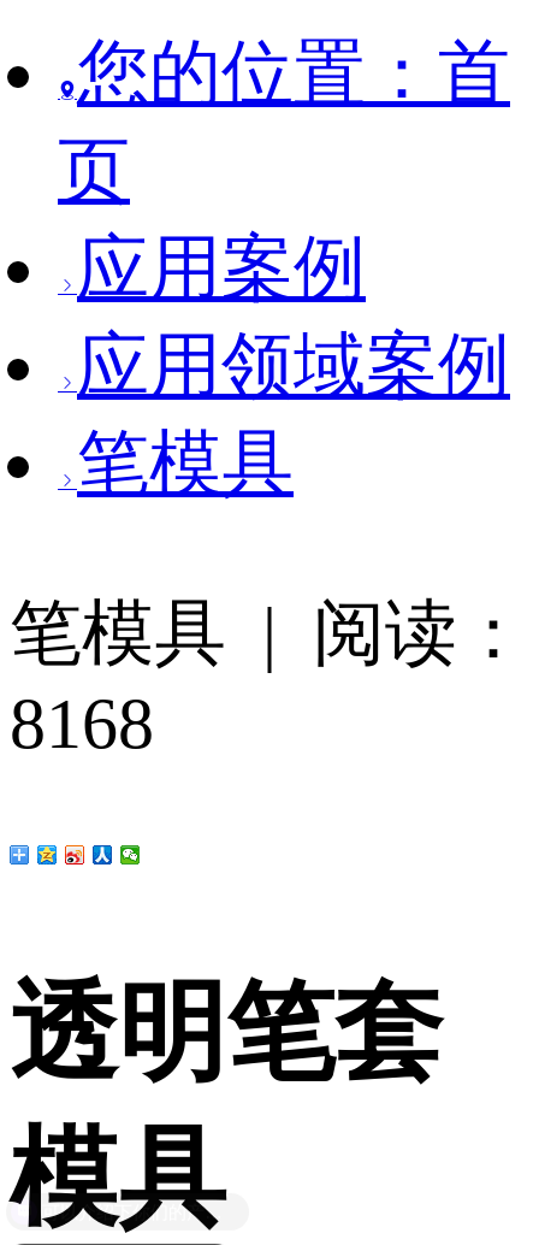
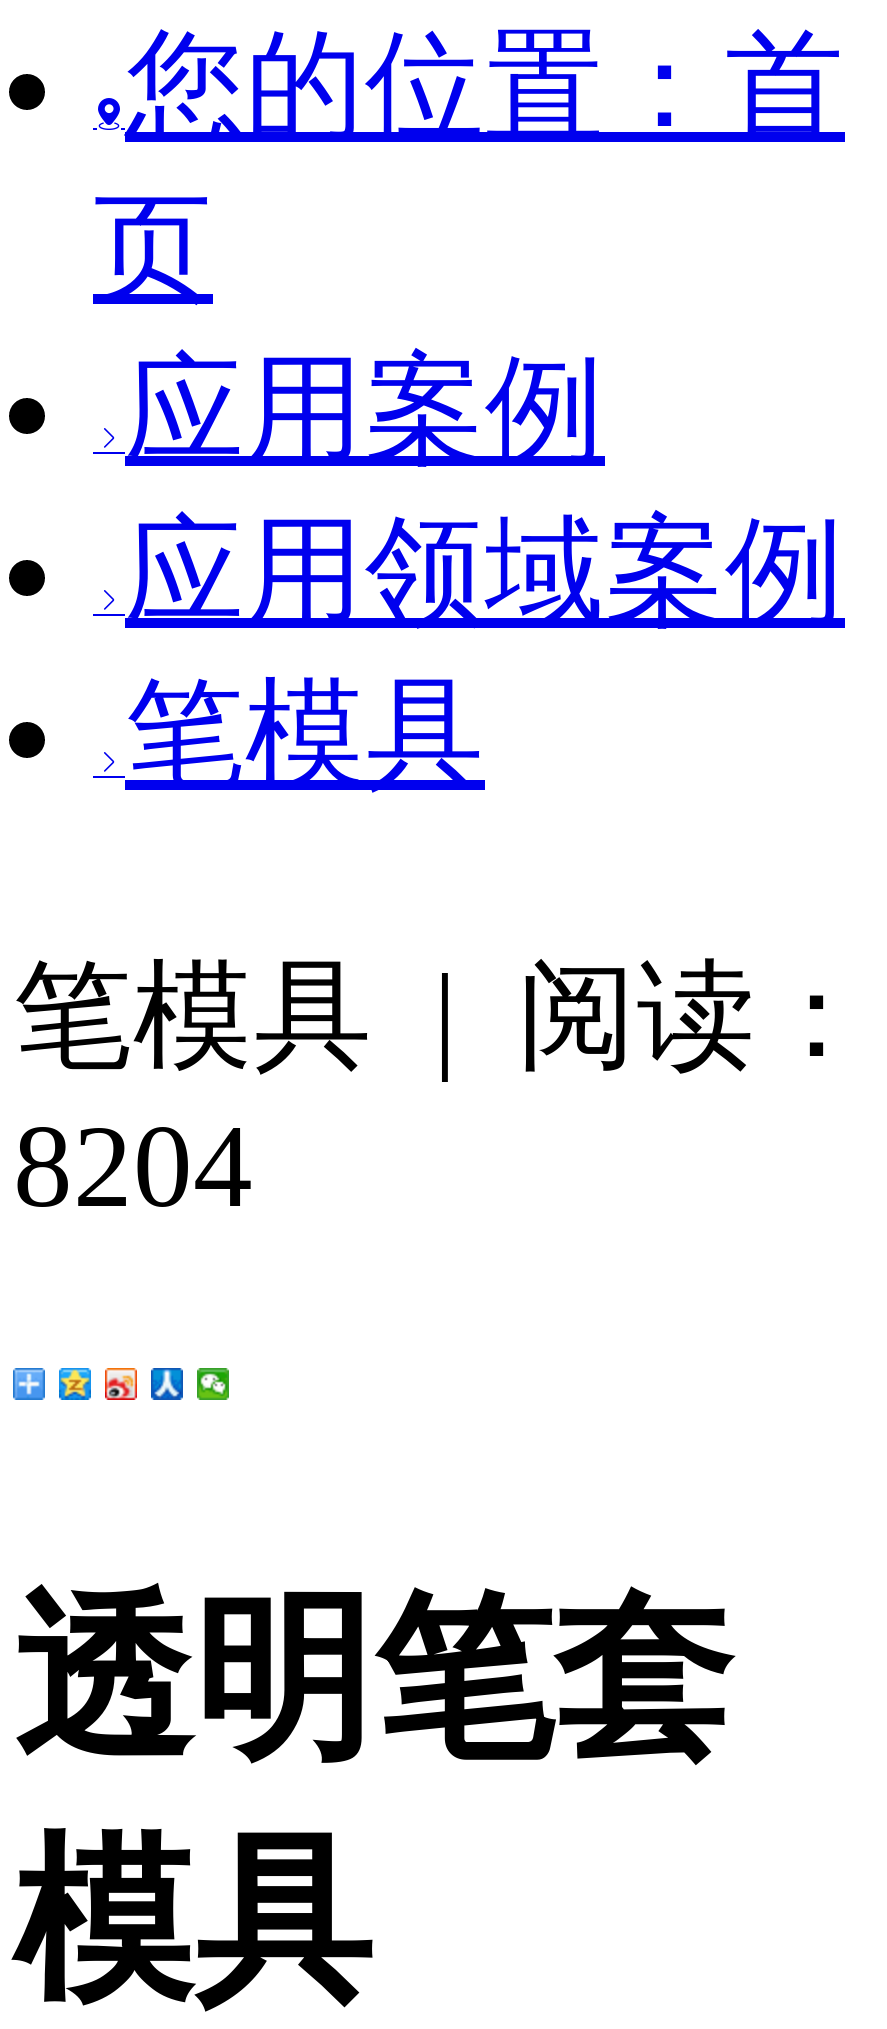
[10,684,154,763] 8168 -> [13,1100,253,1232] 8204

